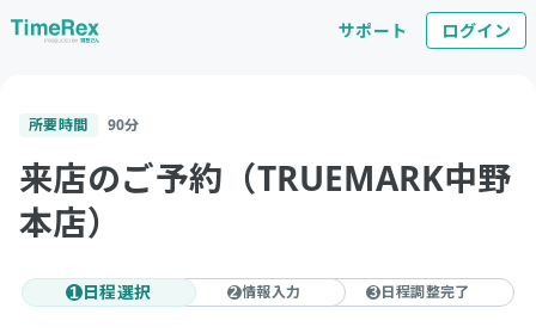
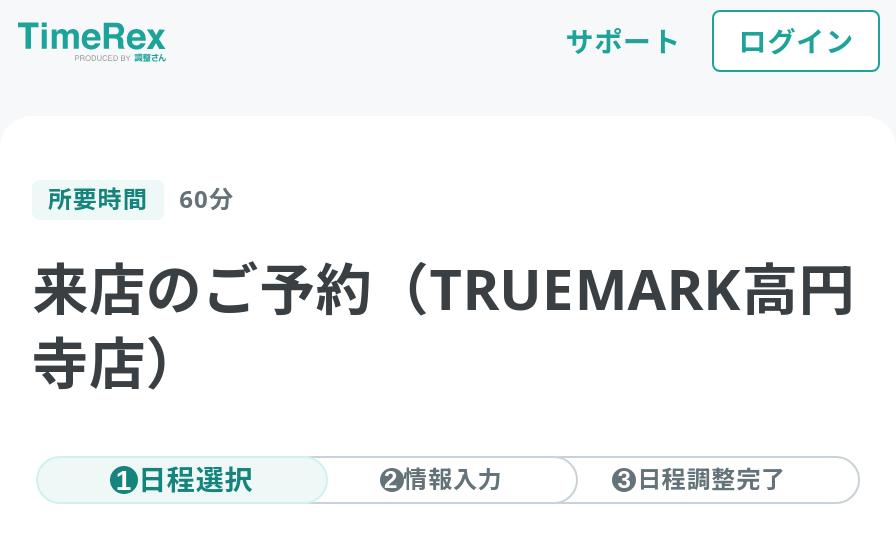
[29,115,140,135] 所要時間 90分 -> [48,182,234,216] 所要時間 60分
[19,155,512,201] 来店のご予約（TRUEMARK中野 -> [32,250,856,326] 来店のご予約（TRUEMARK高円
[19,199,121,245] 本店） -> [32,324,202,400] 寺店）

